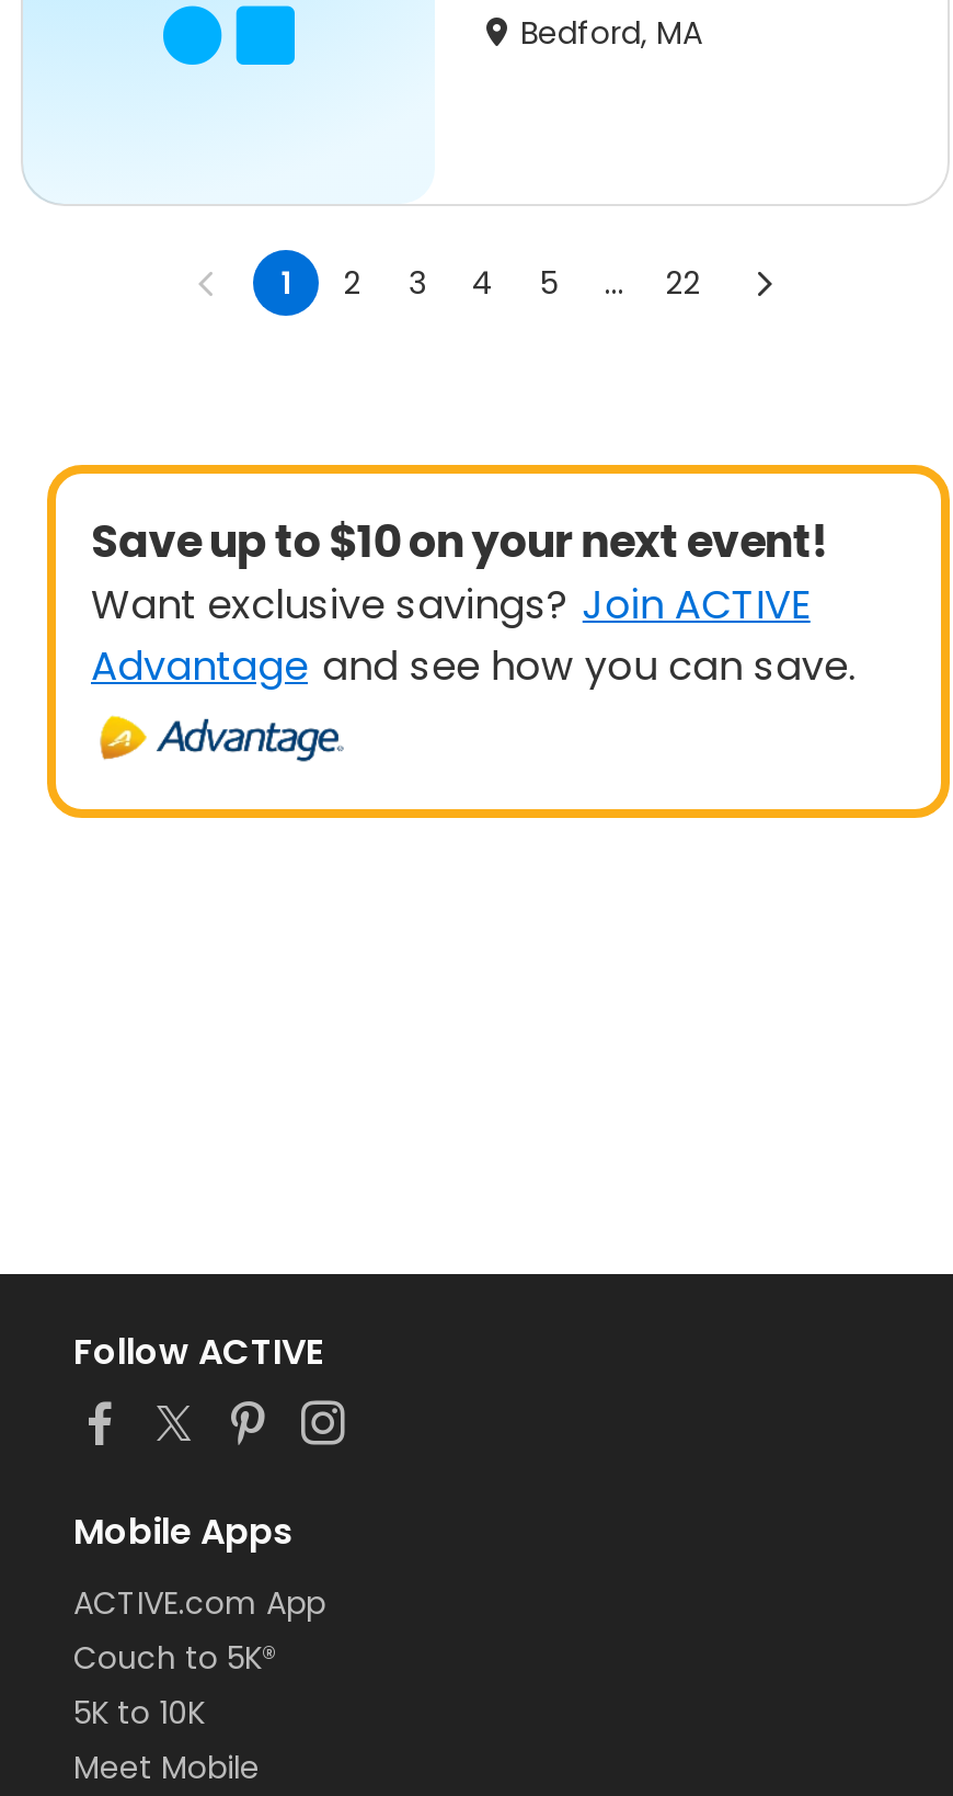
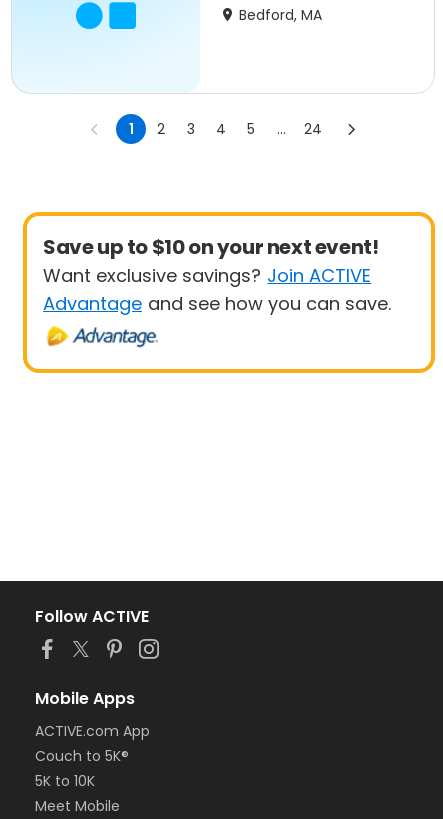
[665,261,700,305] 22 -> [304,119,322,139] 24

